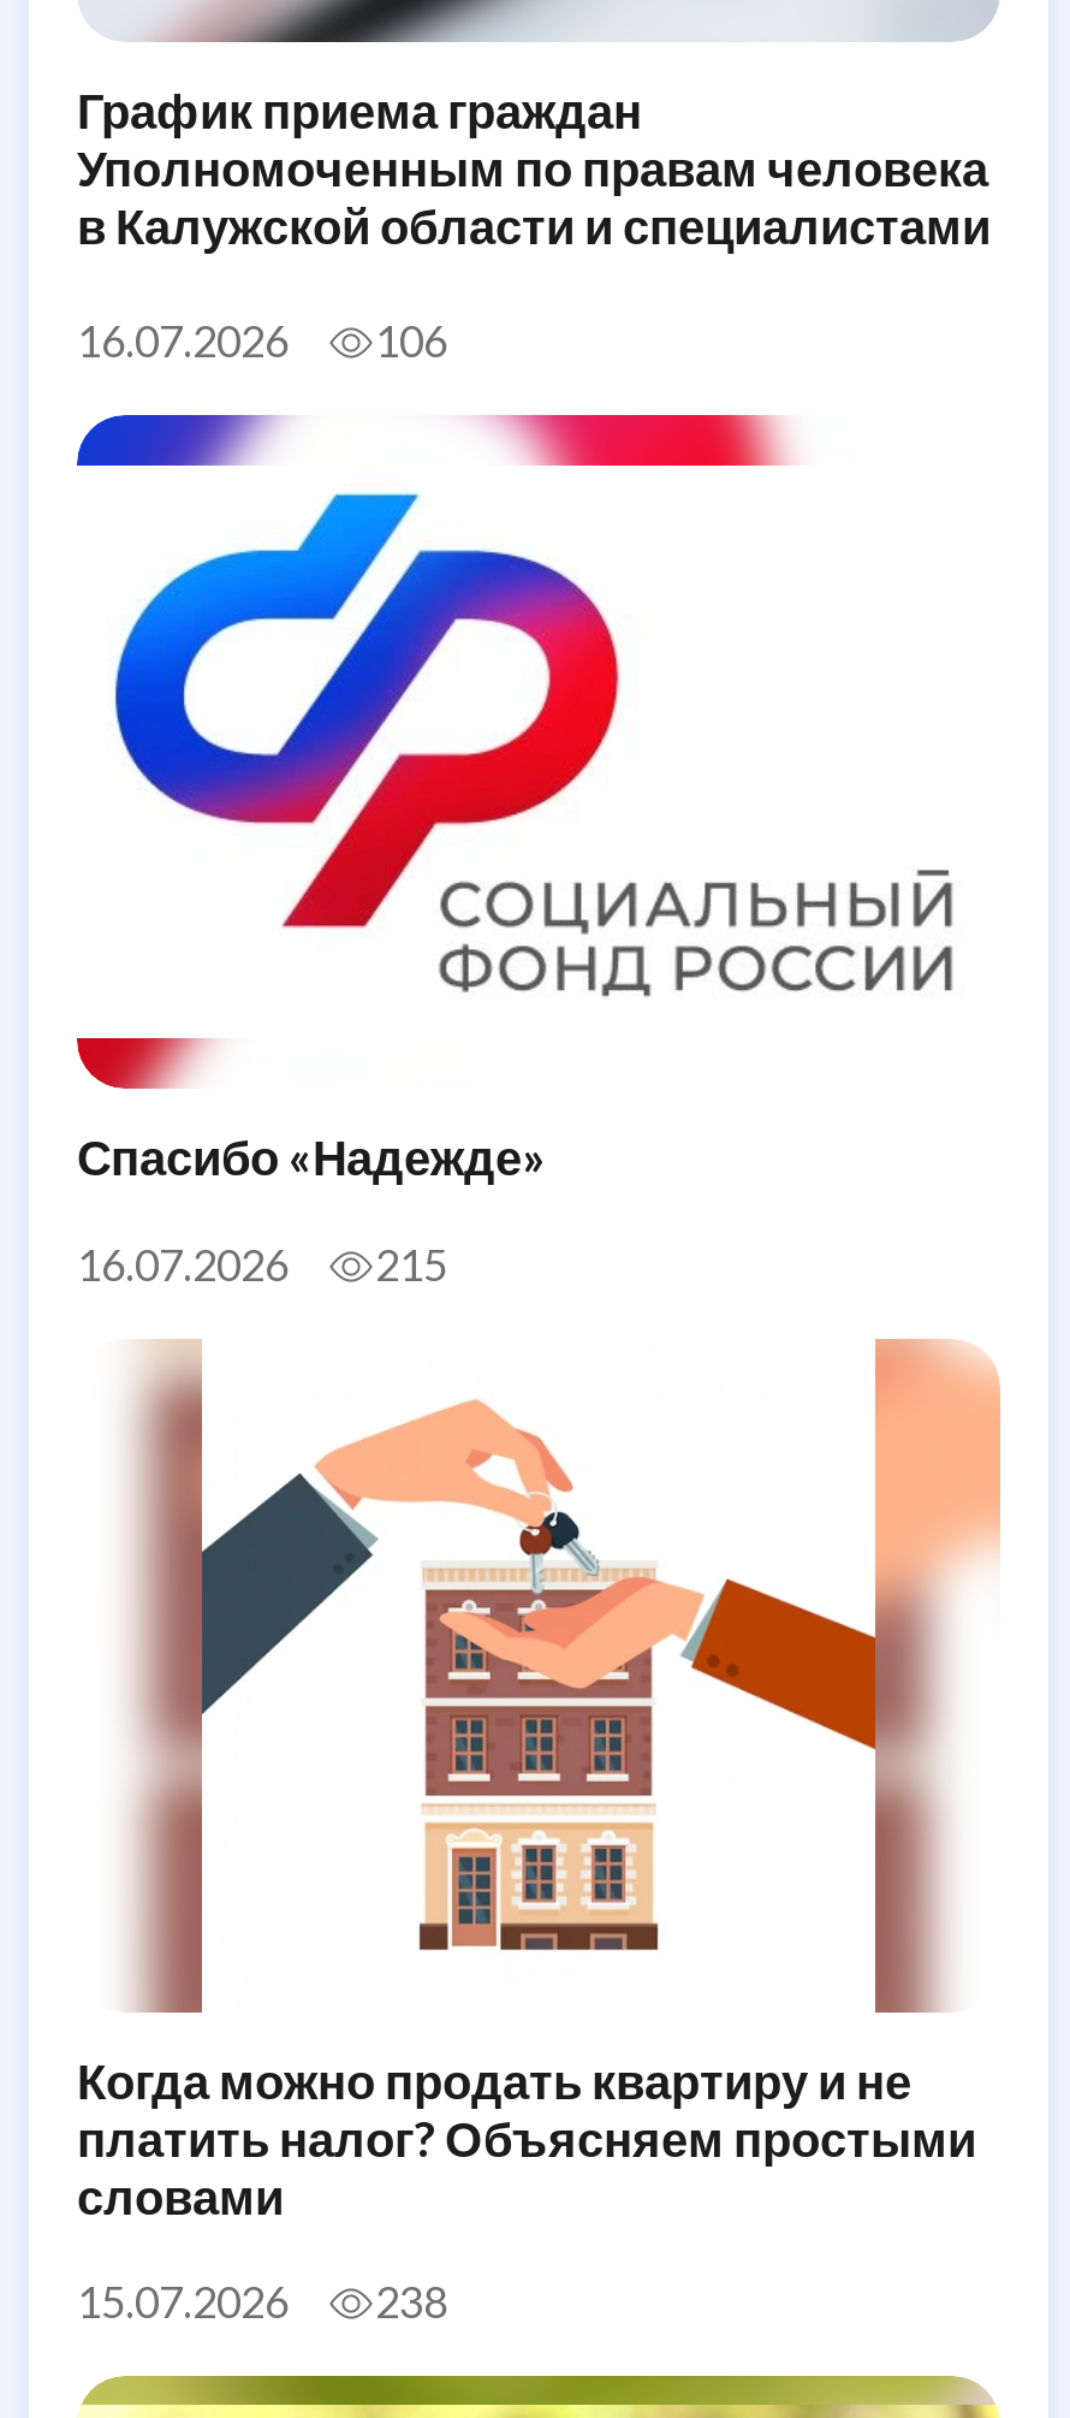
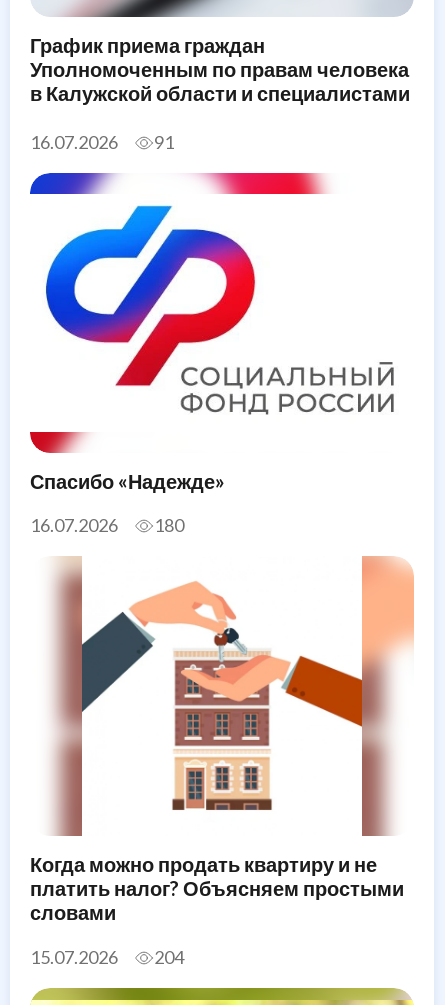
[77,315,447,368] 16.07.2026 106 -> [30,131,174,153] 16.07.2026 91
[77,1238,447,1291] 16.07.2026 215 -> [30,514,184,536] 16.07.2026 180
[77,2276,447,2329] 15.07.2026 238 -> [30,946,184,968] 15.07.2026 204

